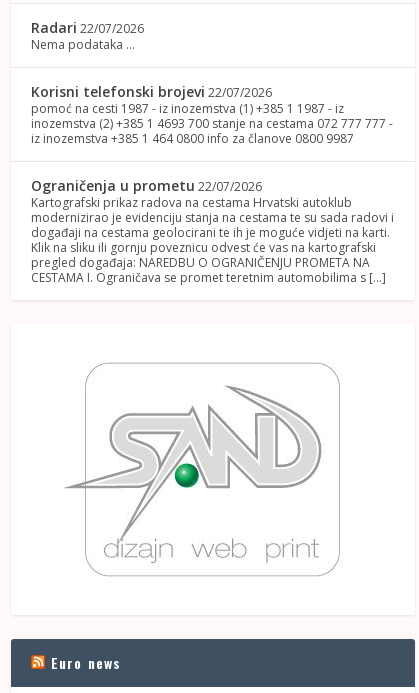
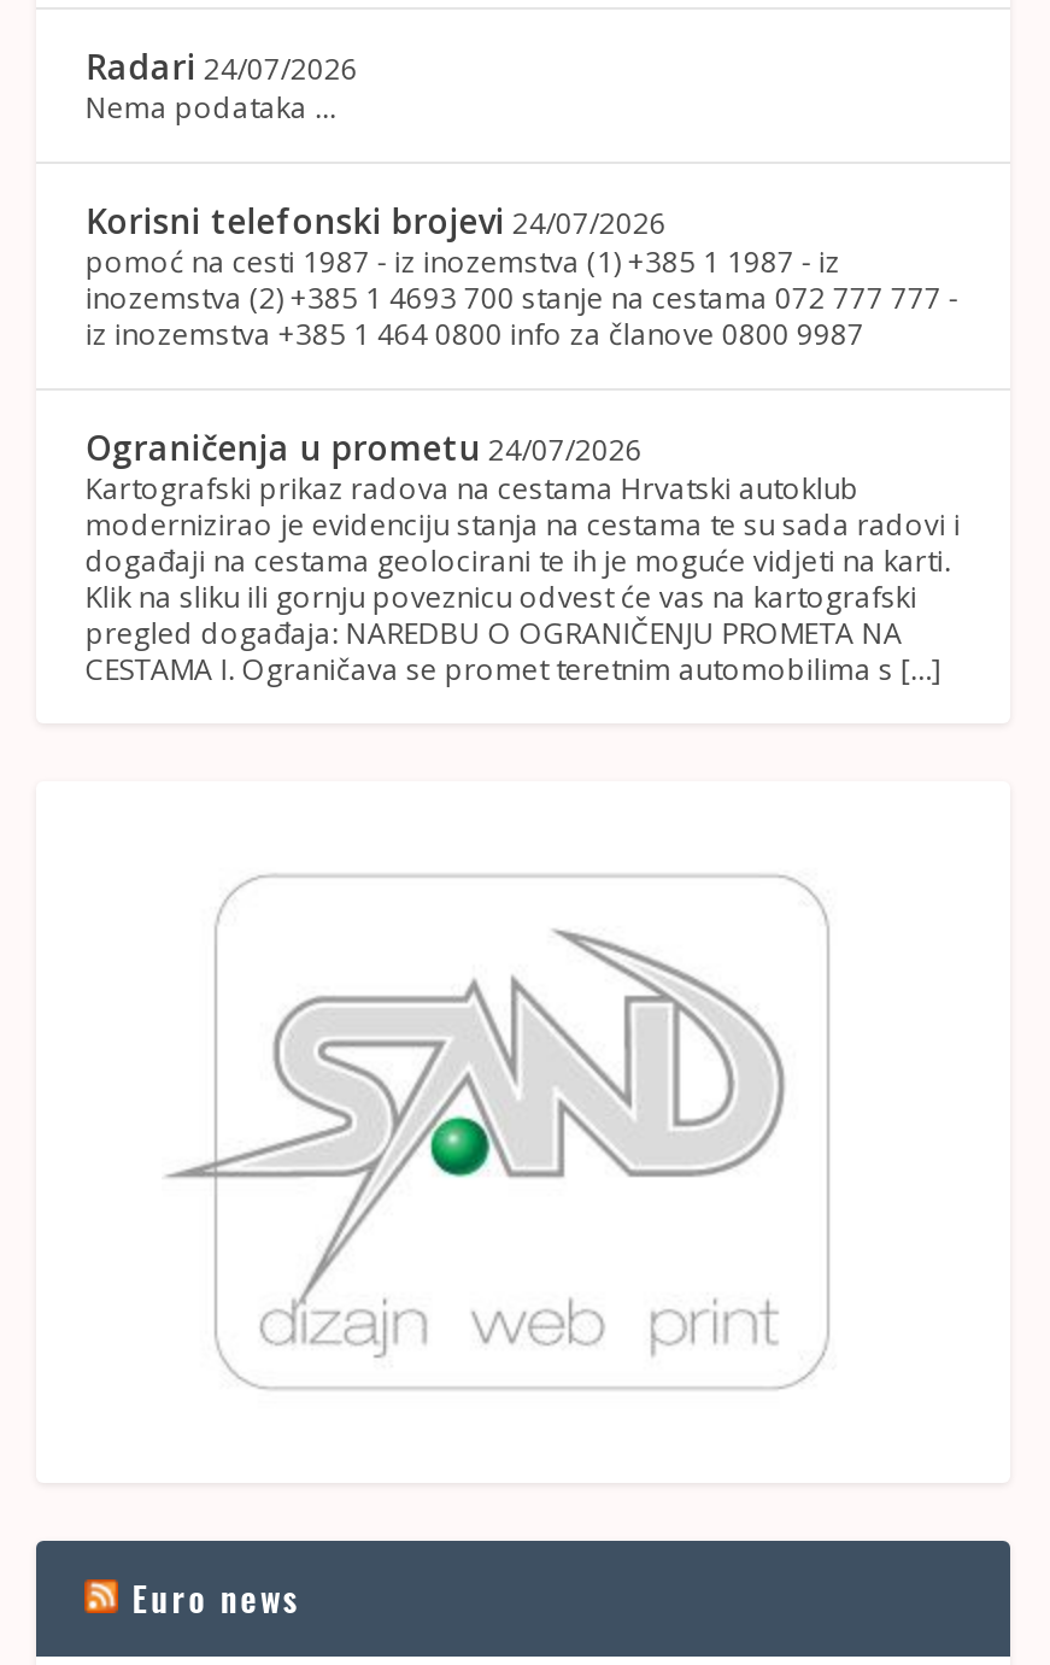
[31,18,144,37] Radari 22/07/2026 -> [85,45,358,90] Radari 24/07/2026
[31,82,272,101] Korisni telefonski brojevi 22/07/2026 -> [85,199,666,245] Korisni telefonski brojevi 24/07/2026
[31,176,262,195] Ograničenja u prometu 22/07/2026 -> [85,426,642,471] Ograničenja u prometu 24/07/2026

